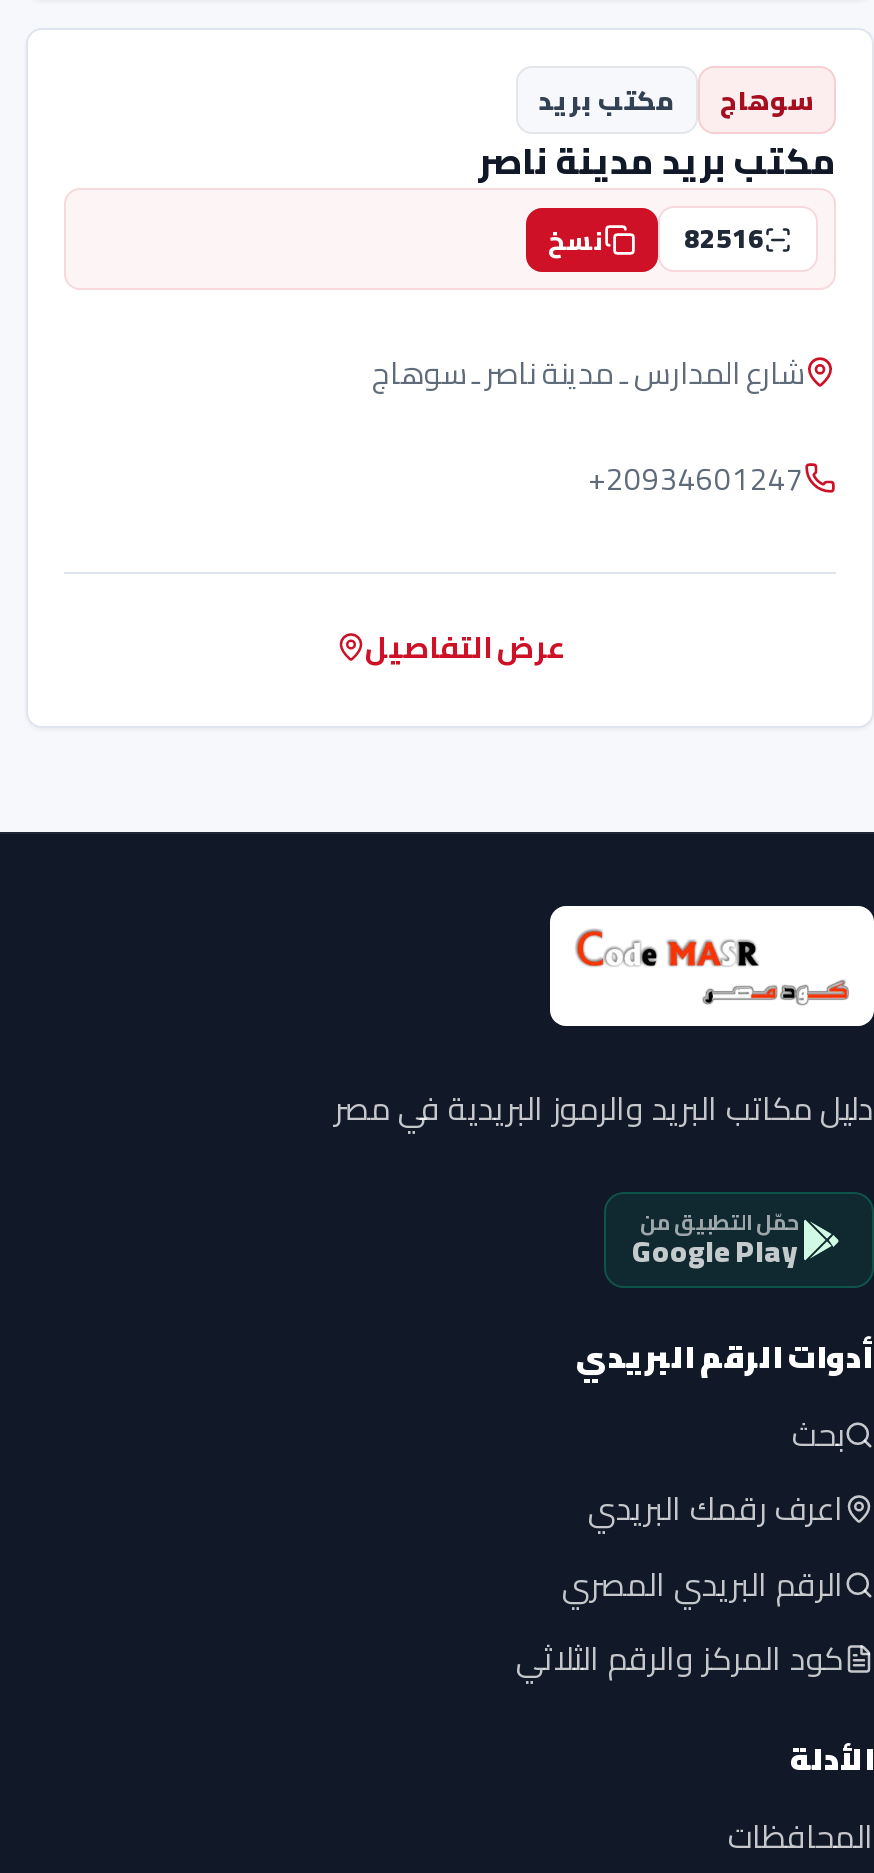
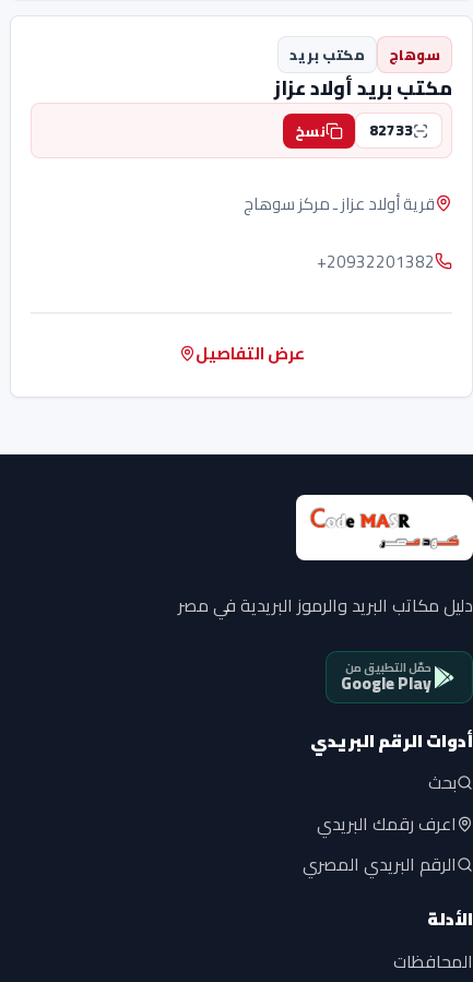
[478,128,836,194] مكتب بريد مدينة ناصر -> [274,70,452,106] مكتب بريد أولاد عزاز
[548,212,764,264] 82516 نسخ -> [295,116,413,144] 82733 نسخ
[372,344,804,402] شارع المدارس ـ مدينة ناصر ـ سوهاج -> [244,188,435,220] قرية أولاد عزاز ـ مركز سوهاج
[588,449,804,507] +20934601247 -> [317,245,435,277] +20932201382
[516,1628,844,1688] كود المركز والرقم الثلاثي -> none

